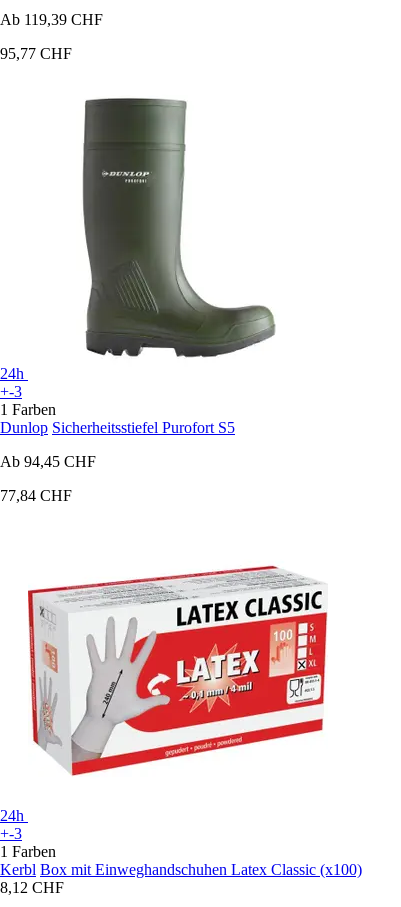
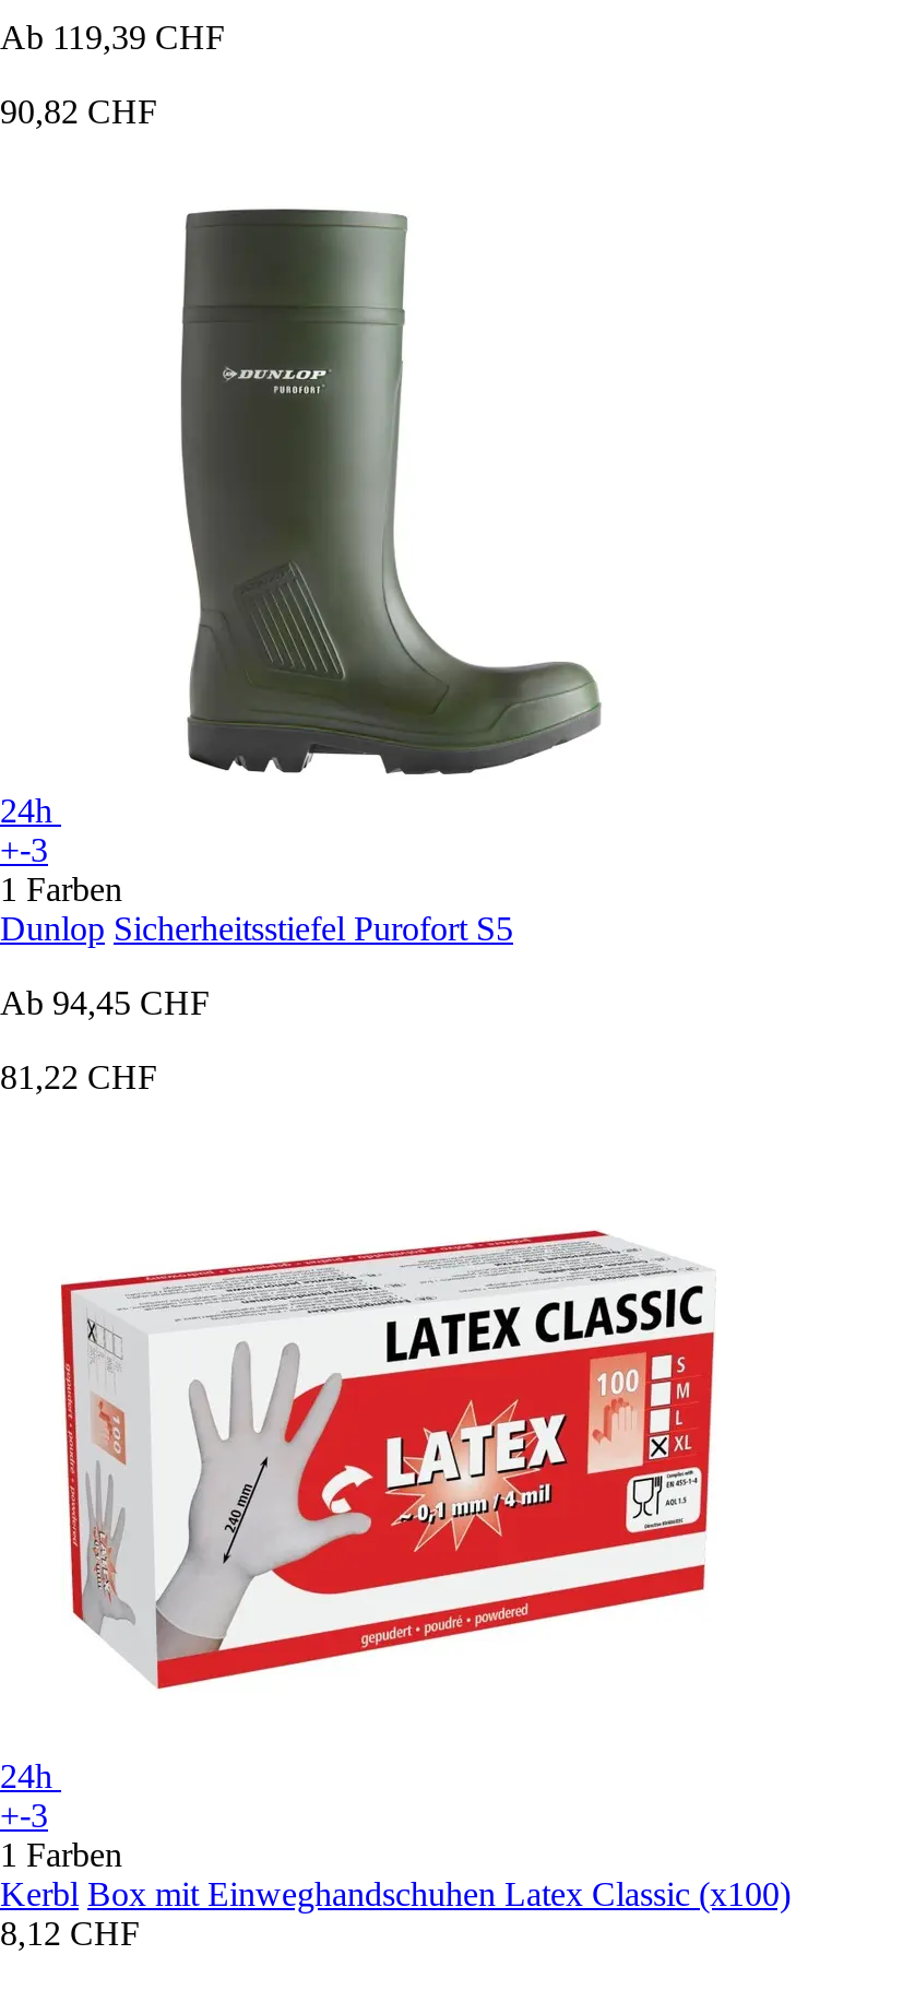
[0,45,72,62] 95,77 CHF -> [0,93,157,131] 90,82 CHF
[0,487,72,504] 77,84 CHF -> [0,1059,157,1096] 81,22 CHF

